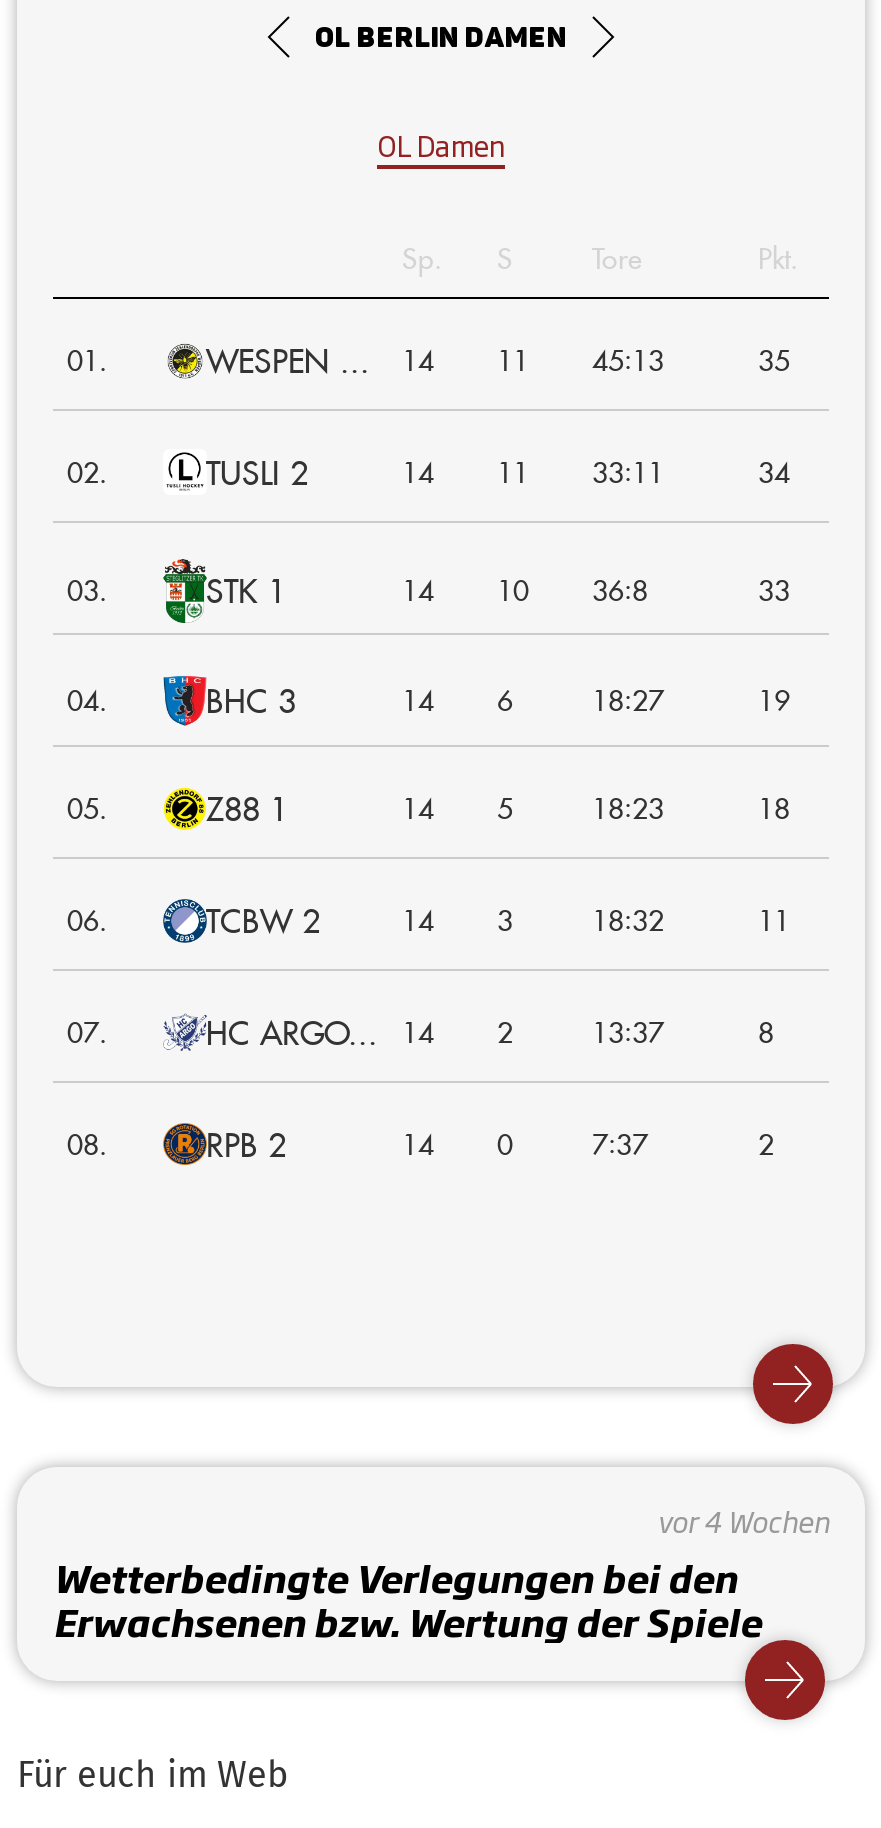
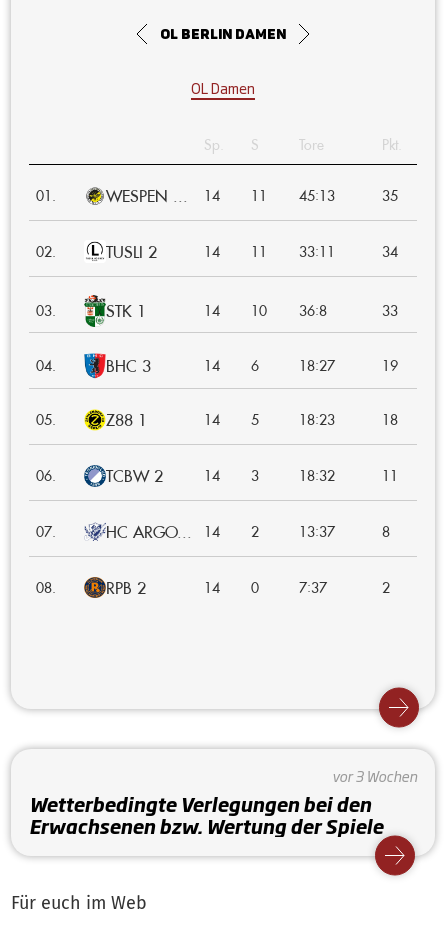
[657,1499,829,1541] vor 4 Wochen -> [332,765,417,786] vor 3 Wochen

